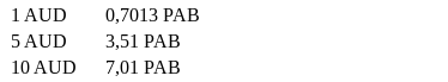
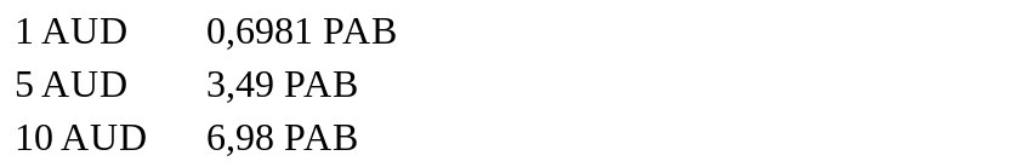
[11,5,200,25] 1 AUD 0,7013 PAB -> [15,9,398,51] 1 AUD 0,6981 PAB
[11,31,181,51] 5 AUD 3,51 PAB -> [15,63,359,104] 5 AUD 3,49 PAB
[11,57,181,77] 10 AUD 7,01 PAB -> [15,116,359,157] 10 AUD 6,98 PAB

